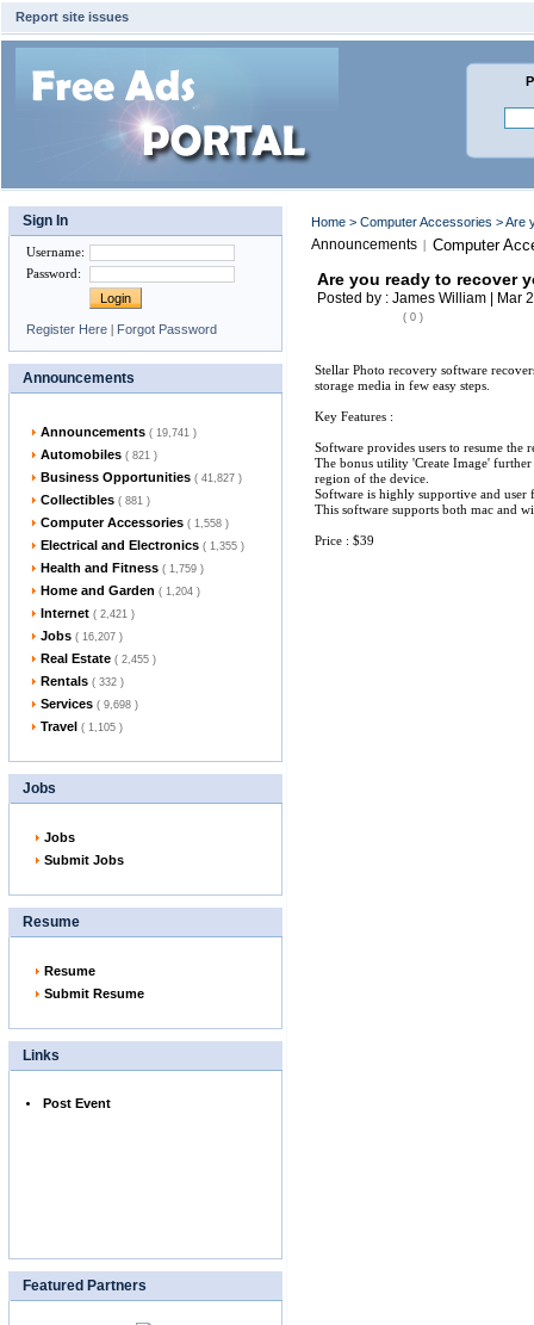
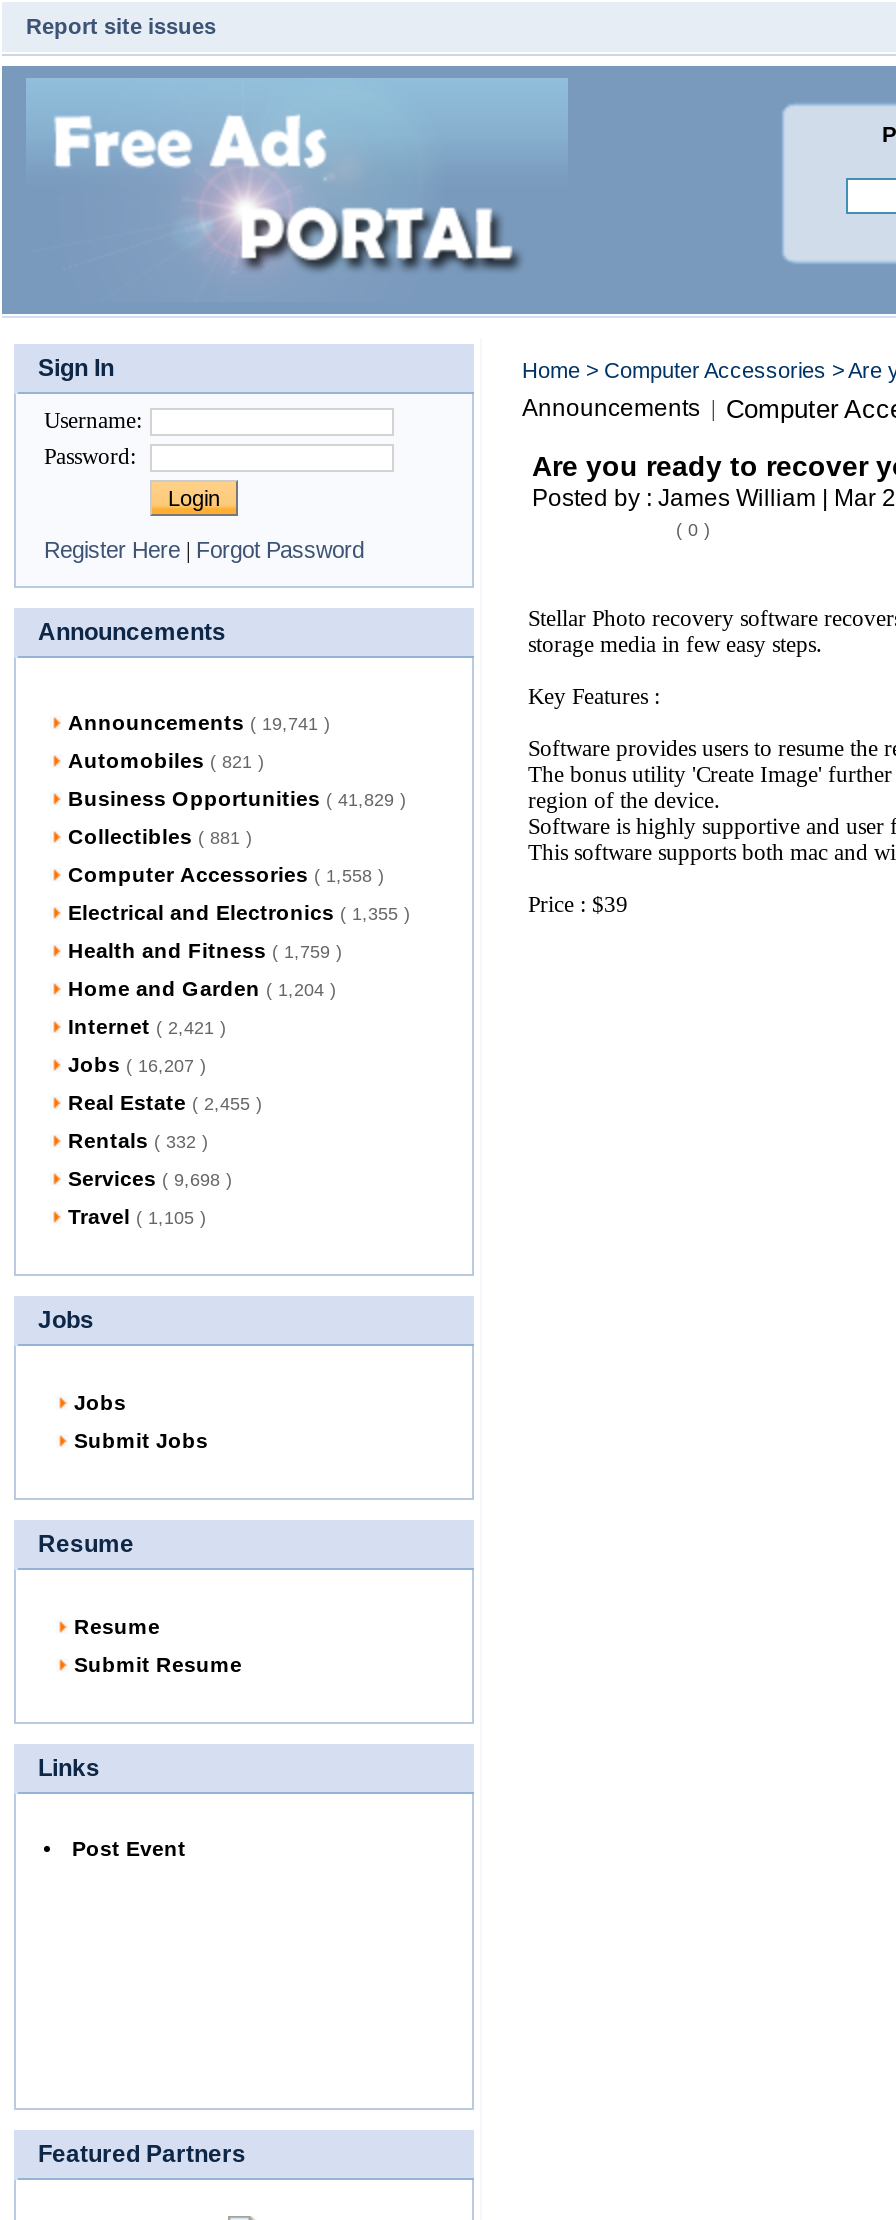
[41,470,242,484] Business Opportunities ( 41,827 ) -> [68,786,406,810] Business Opportunities ( 41,829 )

